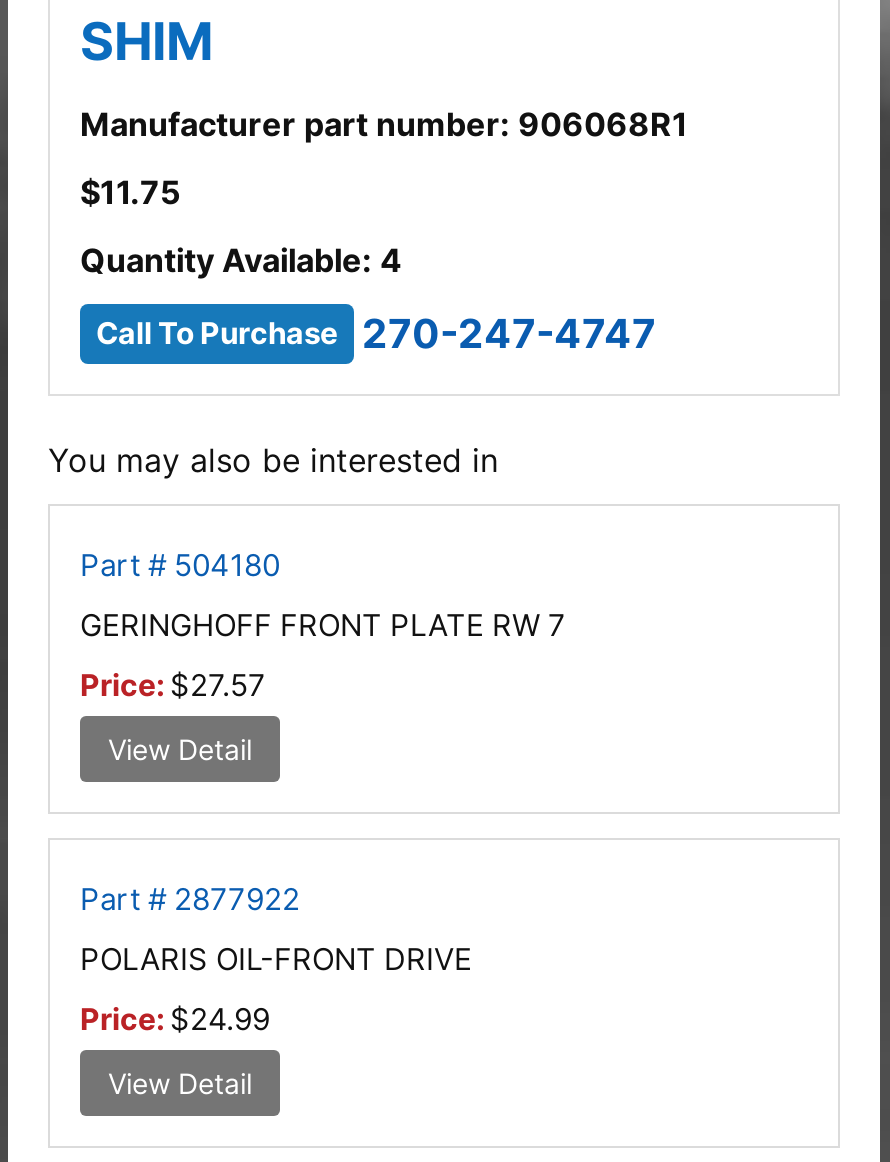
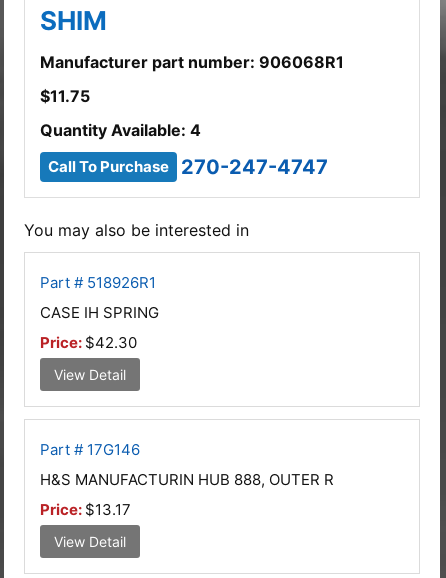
[80,546,280,584] Part # 504180 -> [40,273,156,292] Part # 518926R1
[80,606,566,644] GERINGHOFF FRONT PLATE RW 7 -> [40,303,159,322] CASE IH SPRING
[80,666,266,704] Price: $27.57 -> [40,333,137,352] Price: $42.30
[80,880,300,918] Part # 2877922 -> [40,440,140,459] Part # 17G146
[80,940,472,978] POLARIS OIL-FRONT DRIVE -> [40,470,334,489] H&S MANUFACTURIN HUB 888, OUTER R
[80,1000,270,1038] Price: $24.99 -> [40,500,131,519] Price: $13.17

